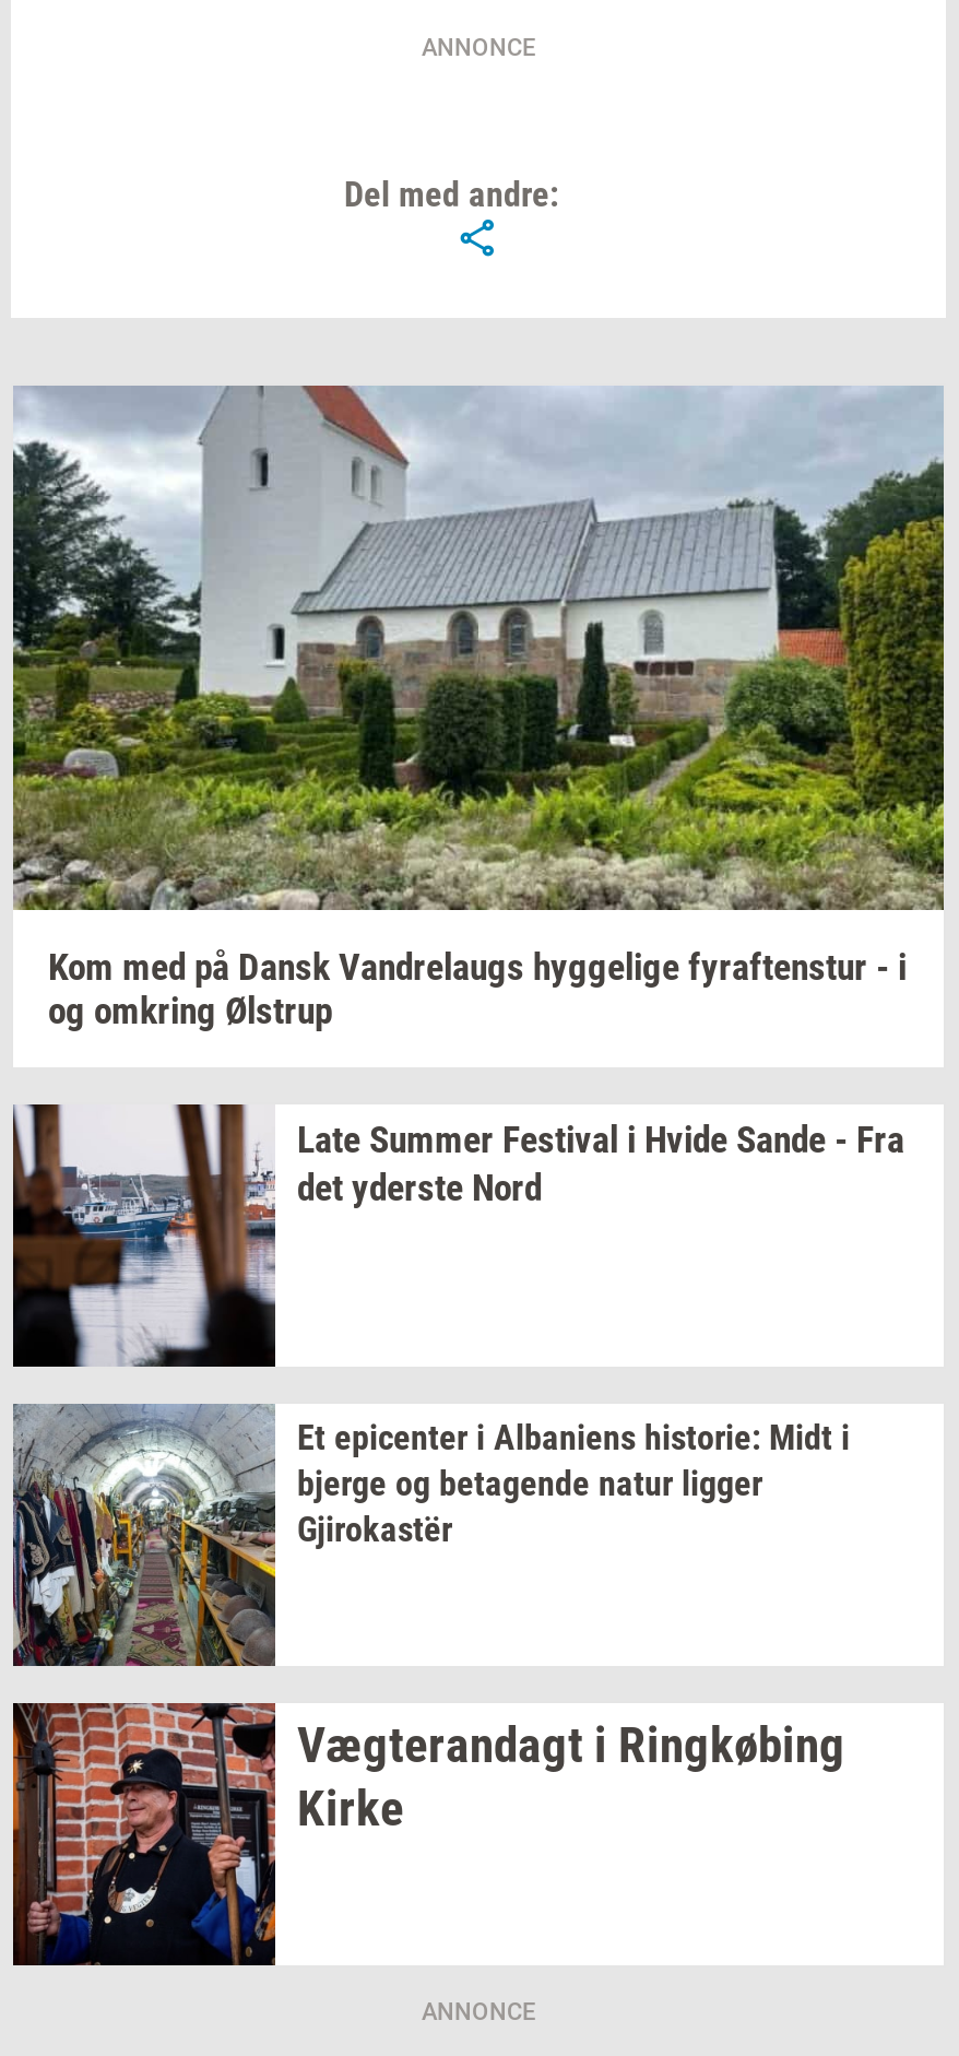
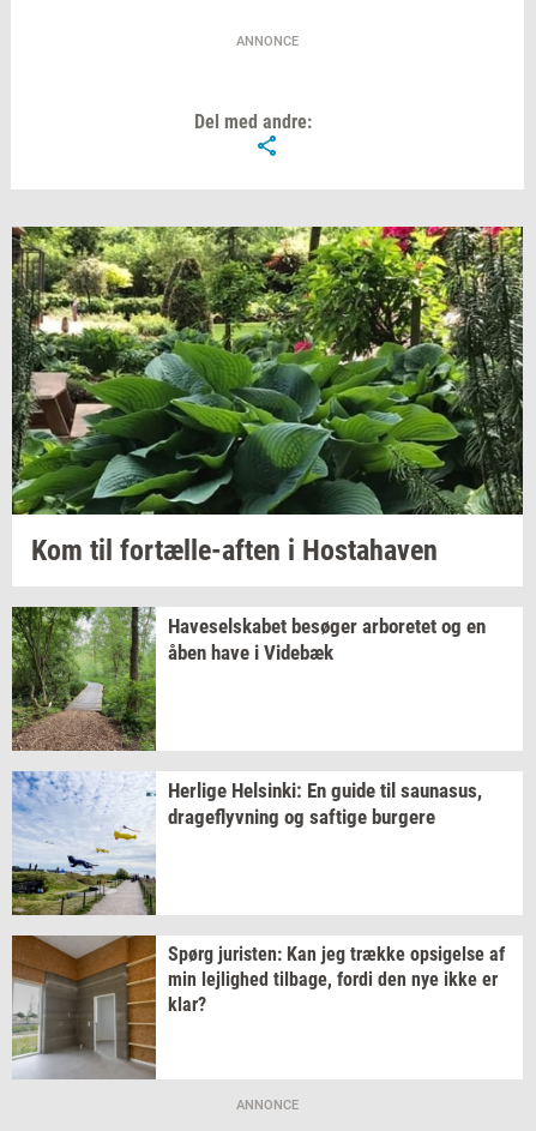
[13,383,946,1032] [image] | Kom med på Dansk Vandrelaugs hyggelige fyraftenstur - i | og omkring Ølstrup -> [11,225,524,567] [image] | Kom til fortælle-aften i Hostahaven
[11,1102,904,1369] [image] | Late Summer Festival i Hvide Sande - Fra | det yderste Nord -> [11,606,486,752] [image] | Haveselskabet besøger arboretet og en | åben have i Videbæk
[11,1404,850,1666] [image] | Et epicenter i Albaniens historie: Midt i | bjerge og betagende natur ligger | Gjirokastër -> [12,771,482,915] [image] | Herlige Helsinki: En guide til saunasus, | drageflyvning og saftige burgere
[11,1703,845,1968] [image] | Vægterandagt i Ringkøbing | Kirke -> [12,936,505,1079] [image] | Spørg juristen: Kan jeg trække opsigelse af | min lejlighed tilbage, fordi den nye ikke er | klar?

